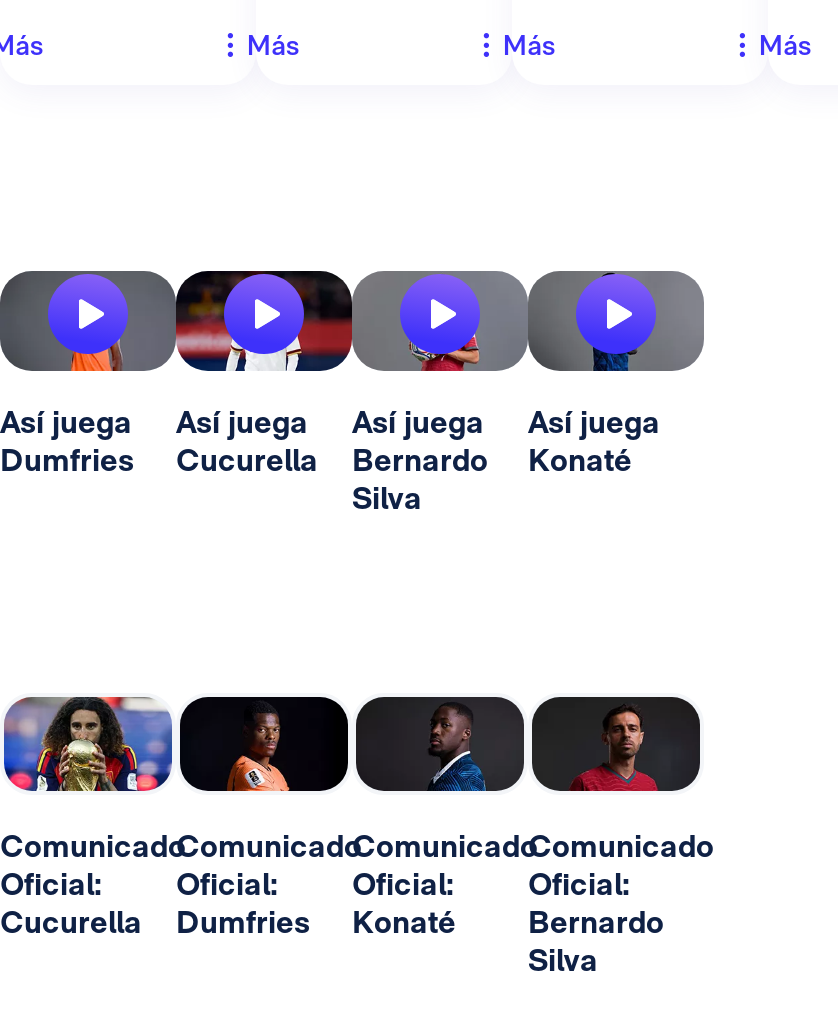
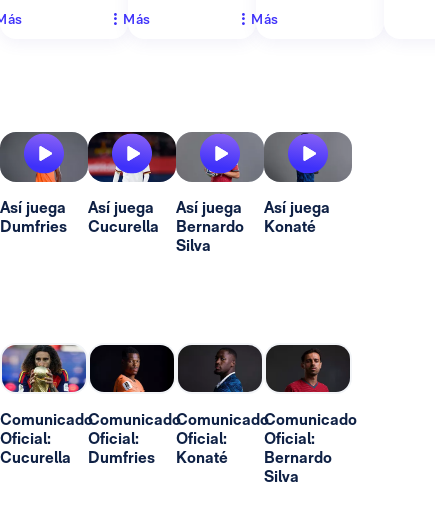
[759,28,812,60] Más -> none

